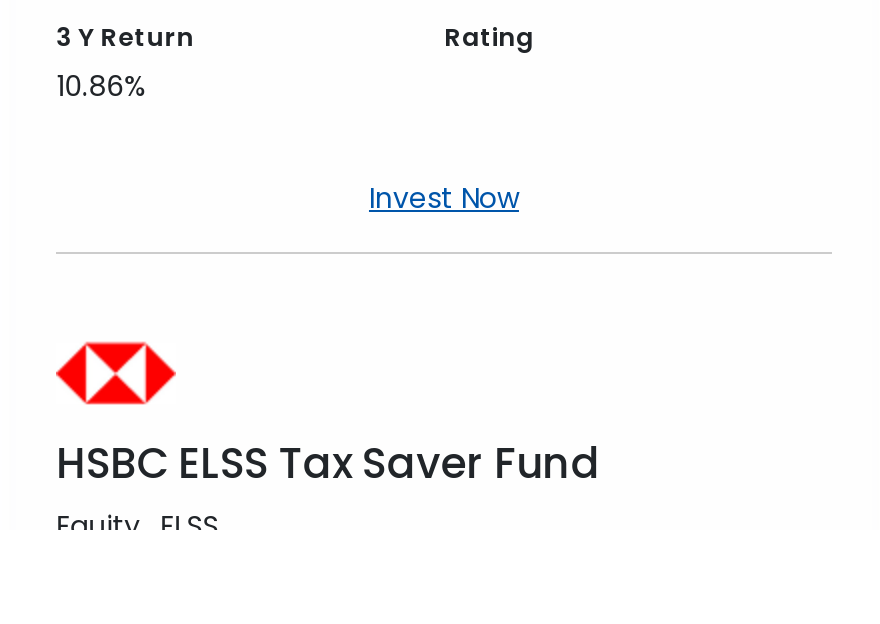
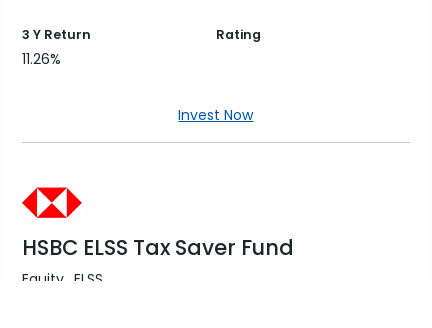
[56,66,146,106] 10.86% -> [22,49,61,69] 11.26%

